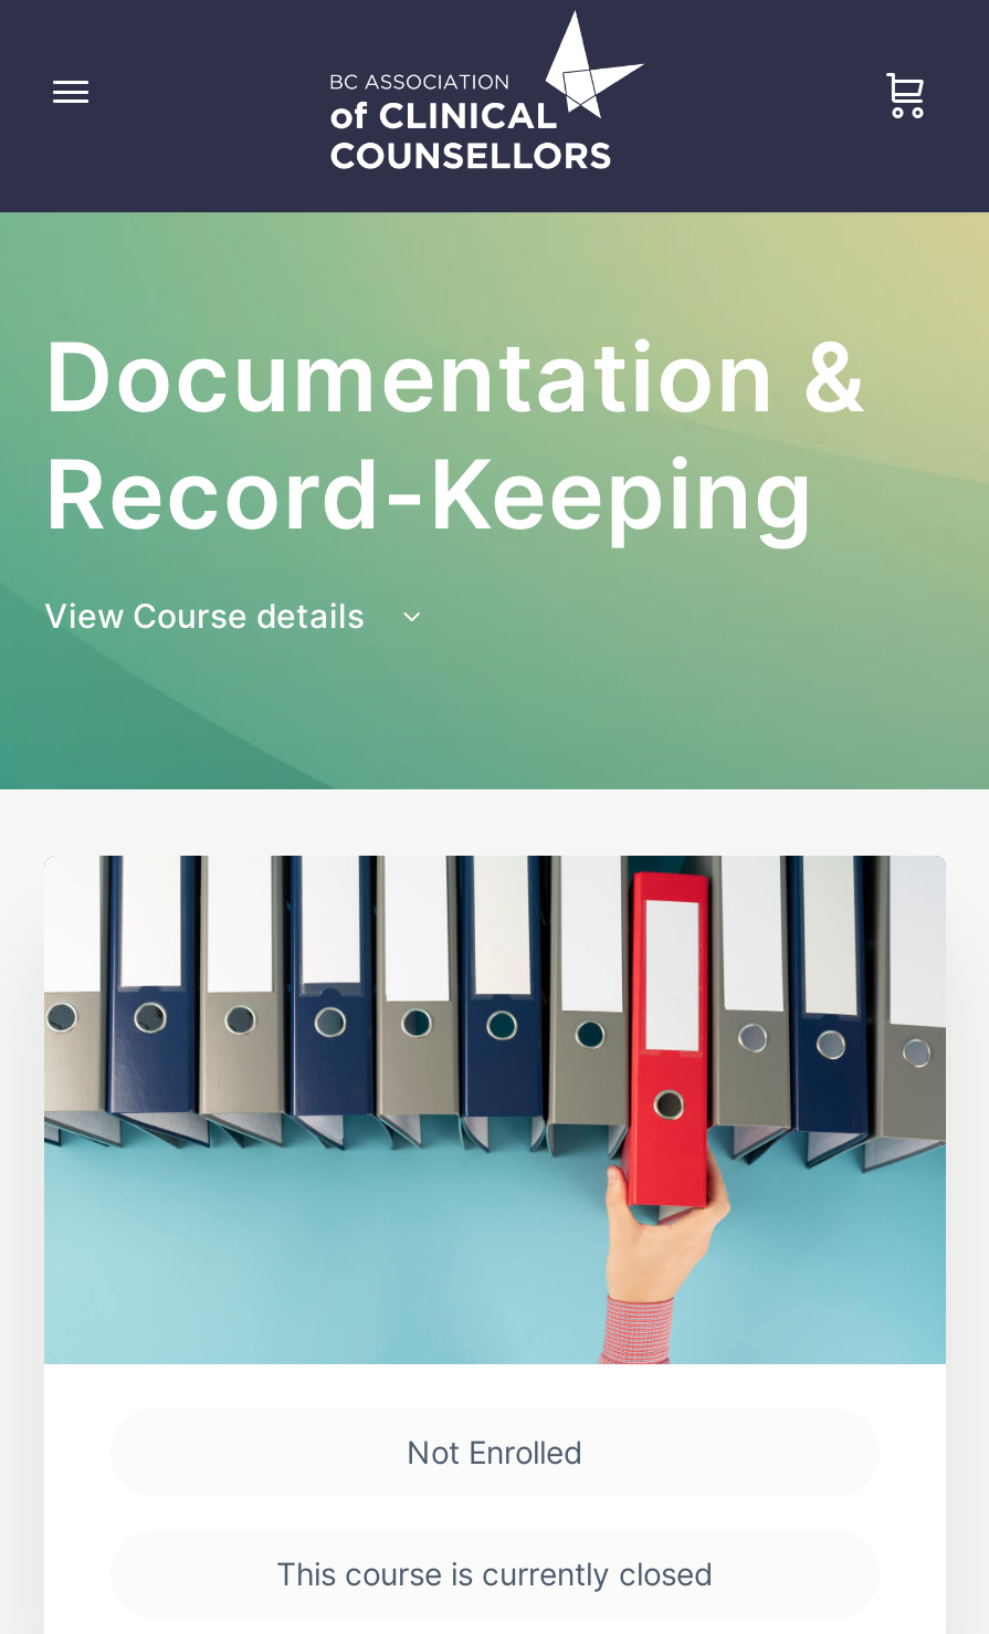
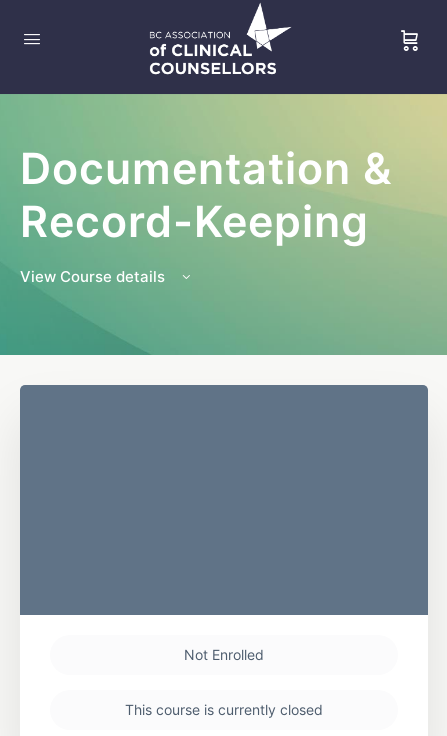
[44,853,946,1366] [image] -> none

